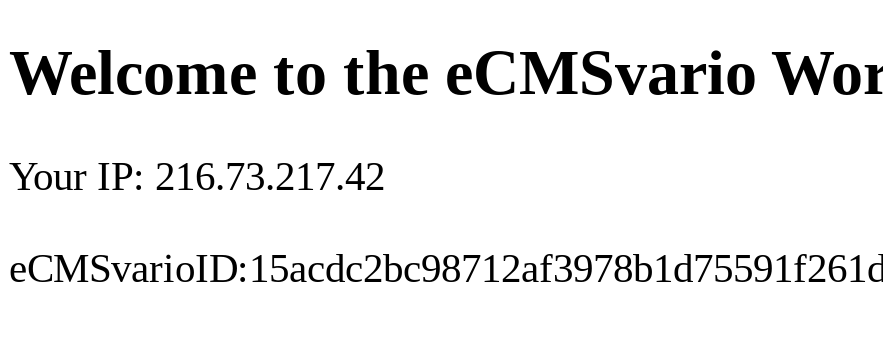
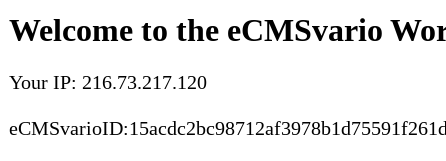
[9,154,385,198] Your IP: 216.73.217.42 -> [9,71,207,93] Your IP: 216.73.217.120

